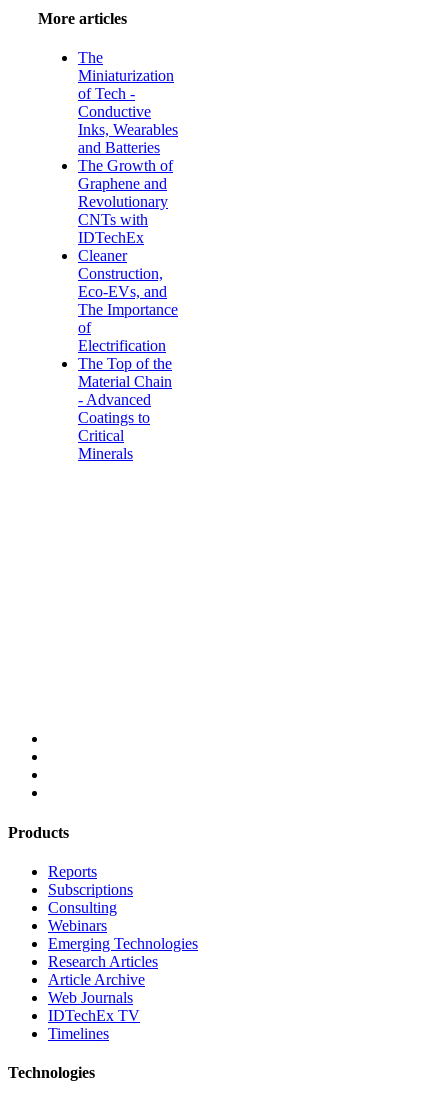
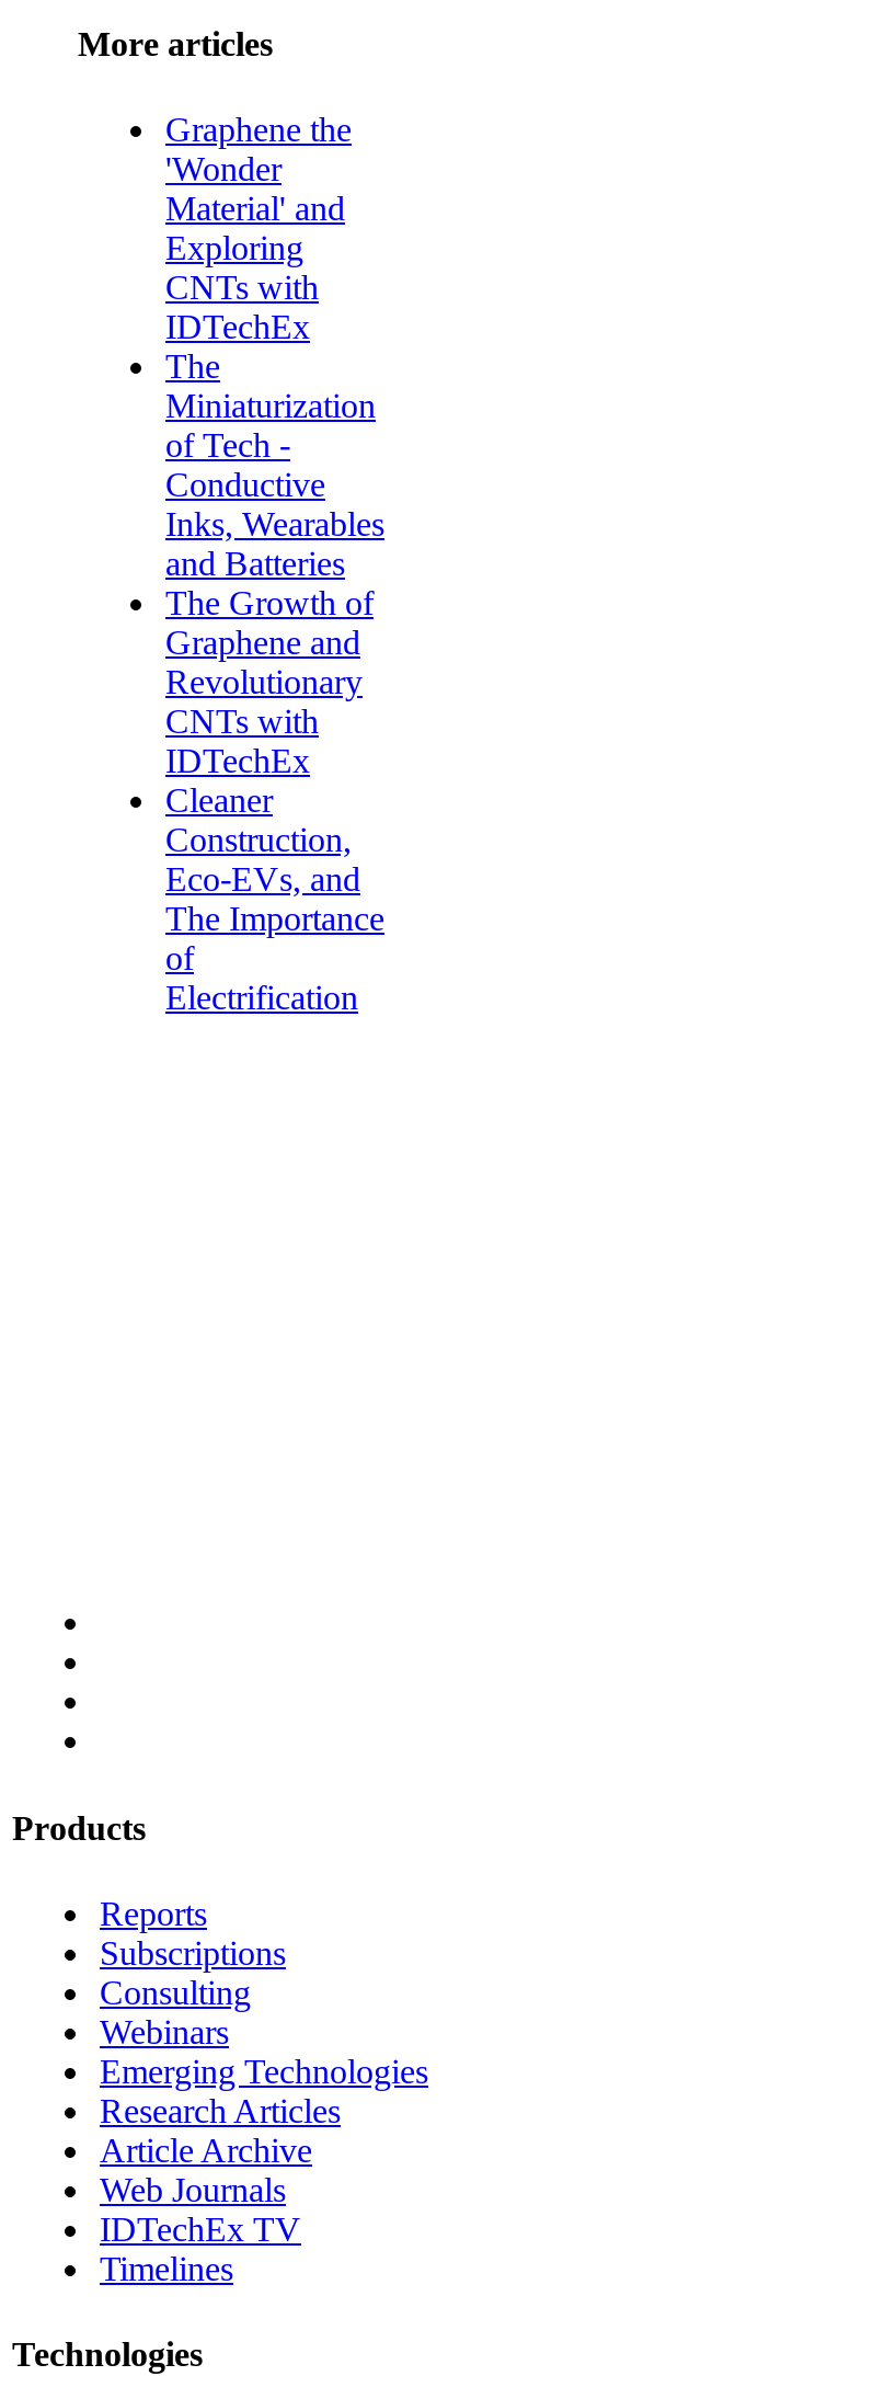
none -> [165,111,352,346] Graphene the | 'Wonder | Material' and | Exploring | CNTs with | IDTechEx
moved [78,49,178,354] -> [165,348,384,1016]: The | Miniaturization | of Tech - | ... | of | Electrification
[78,355,172,462] The Top of the | Material Chain | - Advanced | Coatings to | Critical | Minerals -> none

